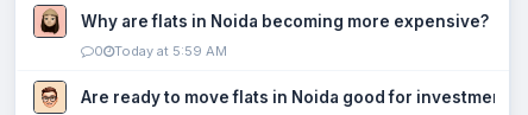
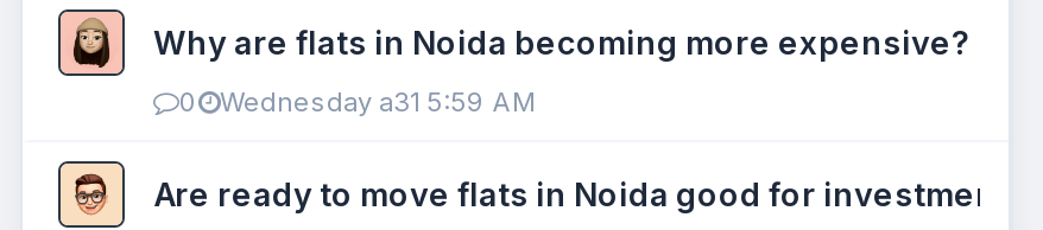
[114,43,227,59] Today at 5:59 AM -> [220,85,536,119] Wednesday a31 5:59 AM

